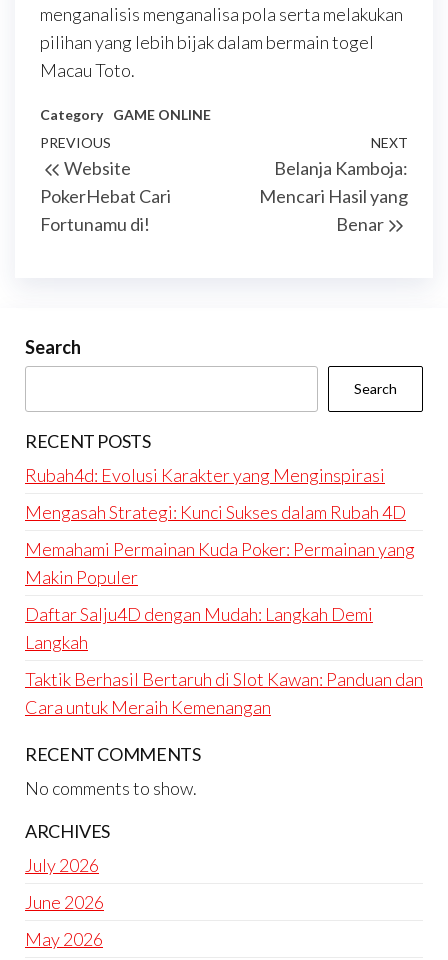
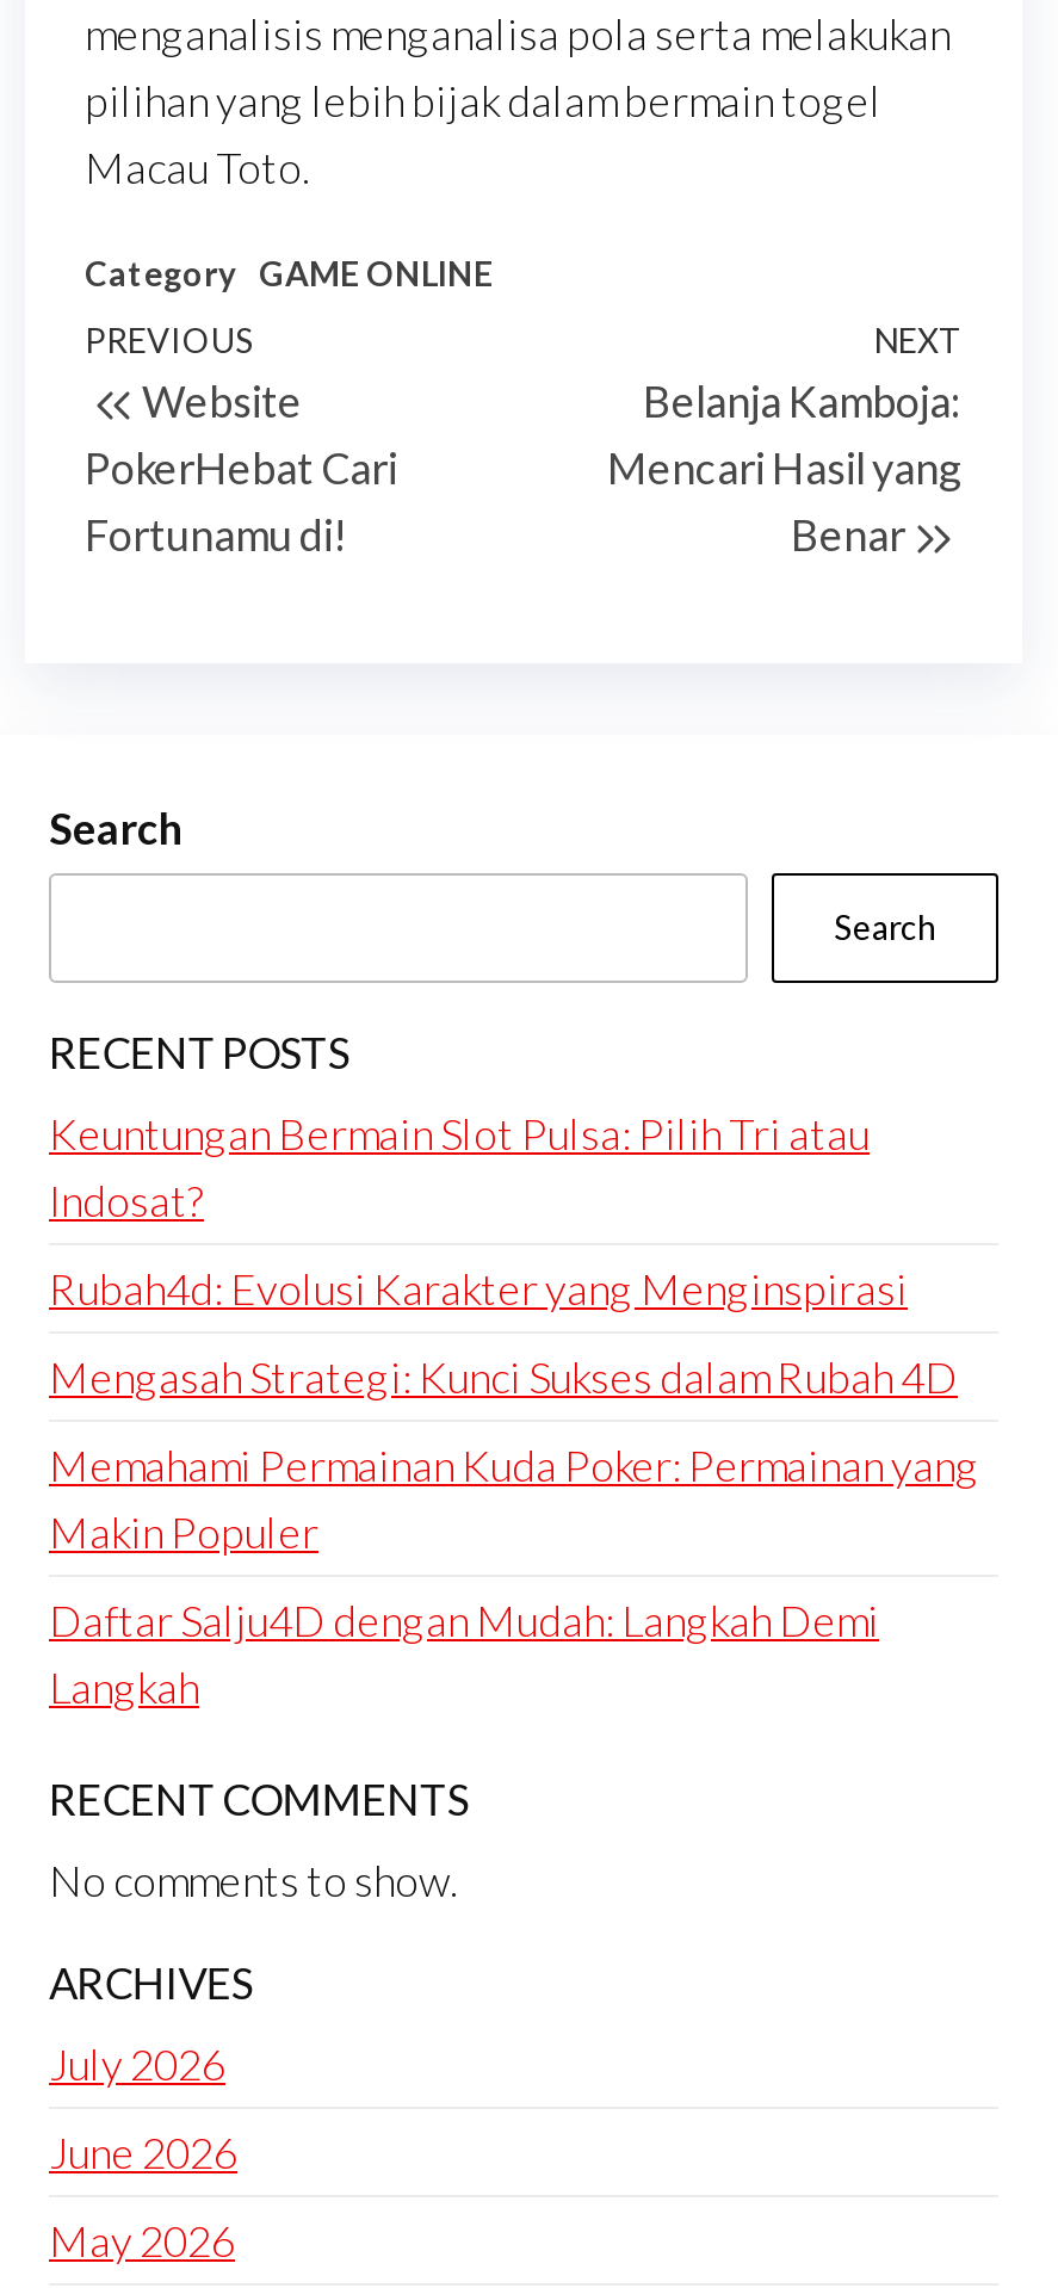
none -> [49,1107,870,1226] Keuntungan Bermain Slot Pulsa: Pilih Tri atau | Indosat?
moved [25,464,415,653] -> [49,1262,979,1713]: Rubah4d: Evolusi Karakter yang Menginspirasi | Mengasah Strategi: Kunci Sukses dalam Rubah 4D | Memahami Permainan Kuda Poker: Permainan yang | Makin Populer | Daftar Salju4D dengan Mudah: Langkah Demi | Langkah
[25,668,423,718] Taktik Berhasil Bertaruh di Slot Kawan: Panduan dan | Cara untuk Meraih Kemenangan -> none

